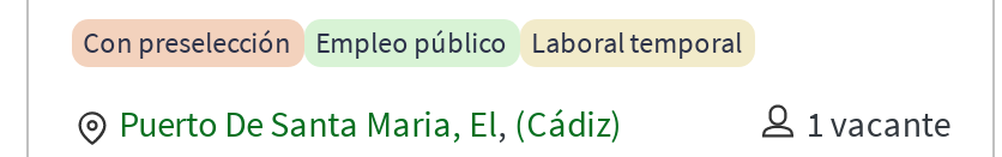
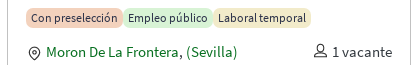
[119,101,622,147] Puerto De Santa Maria, El, (Cádiz) -> [46,42,238,61] Moron De La Frontera, (Sevilla)

